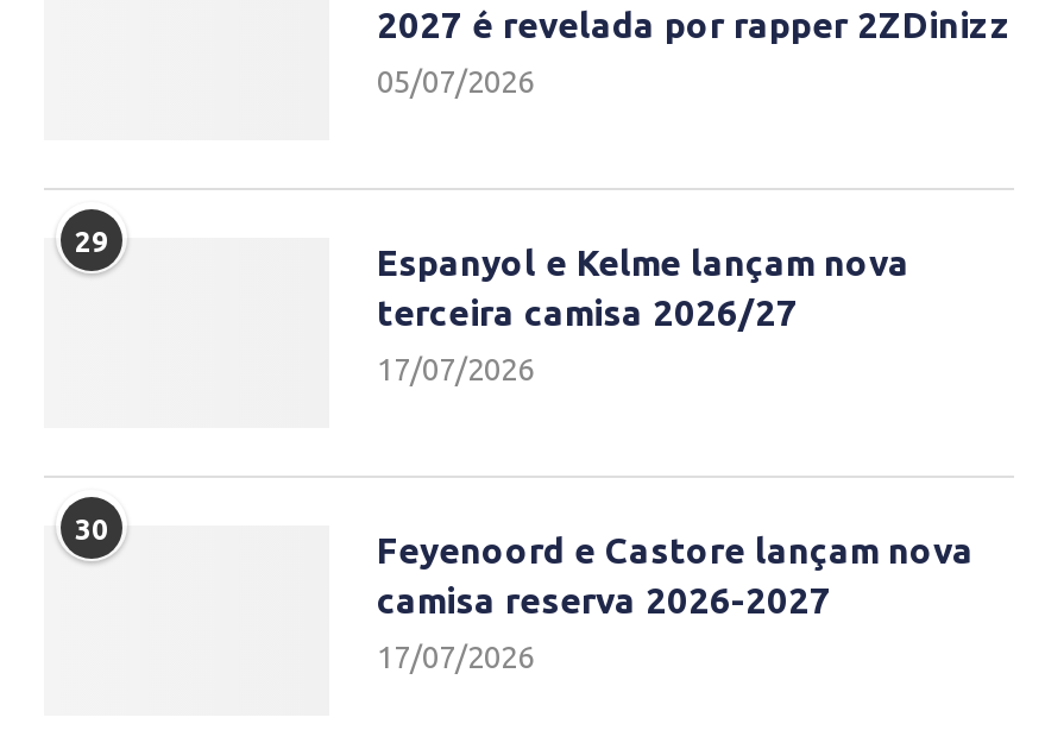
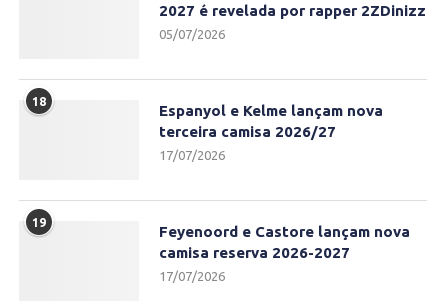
[75,226,108,257] 29 -> [32,95,46,108] 18
[75,514,108,545] 30 -> [32,216,46,229] 19

